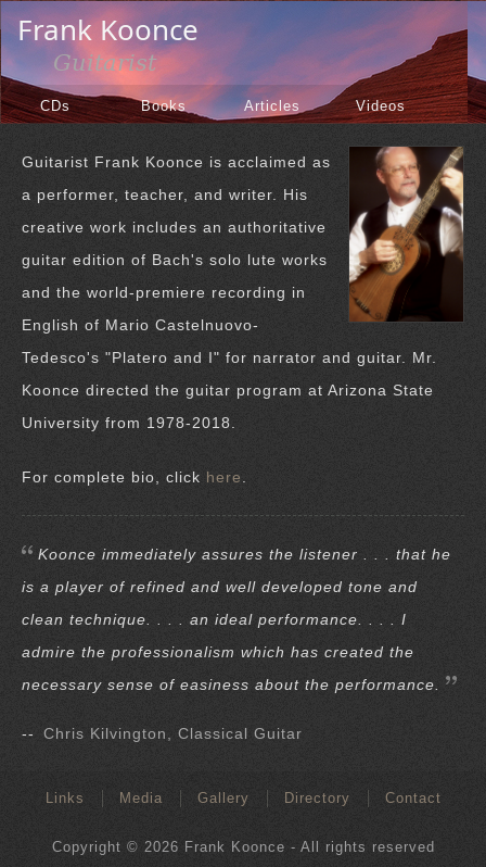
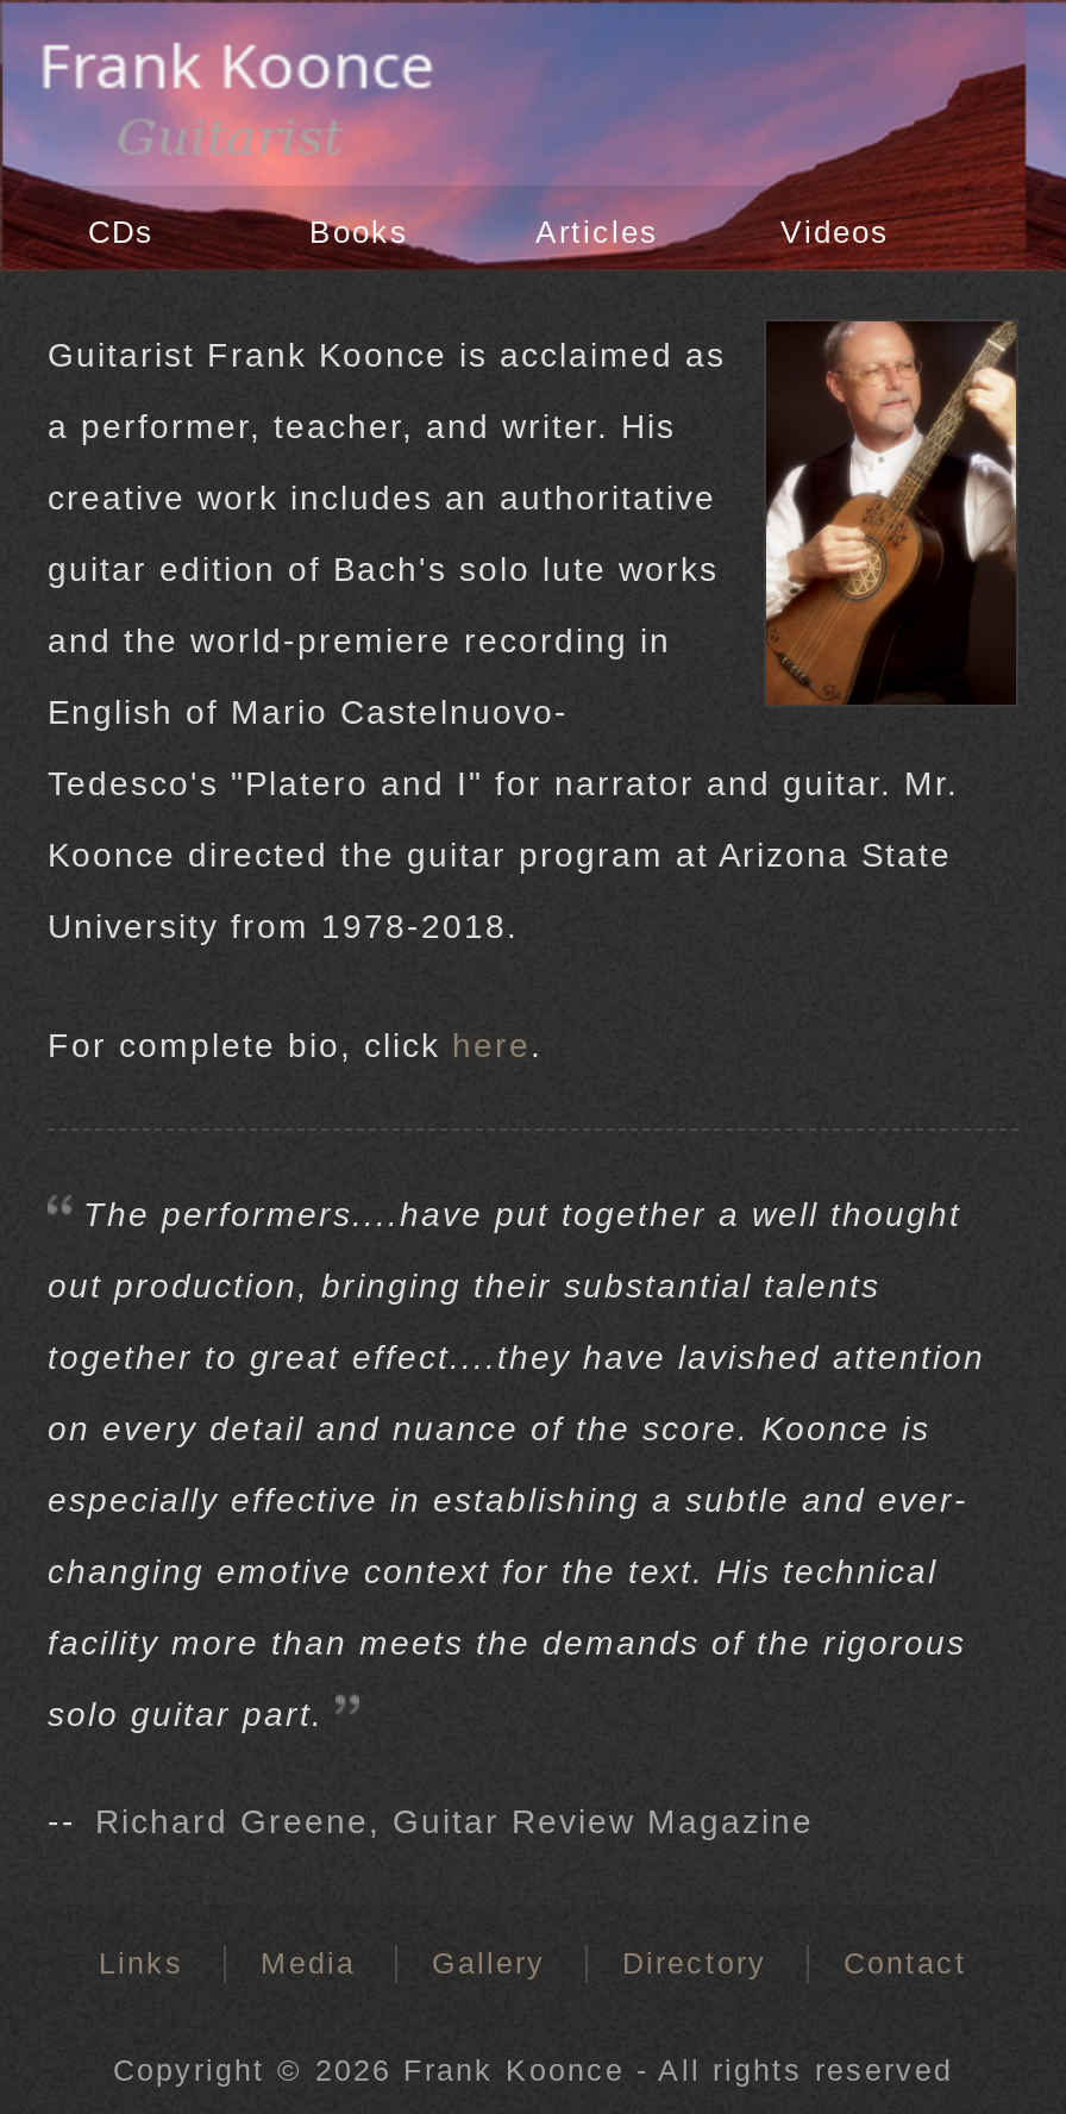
[22,545,451,742] Koonce immediately assures the listener . . . that he | is a player of refined and well developed tone and | clean technique. . . . an ideal performance. . . . I | admire the professionalism which has created the | necessary sense of easiness about the performance. | -- Chris Kilvington, Classical Guitar -> [48,1195,985,1840] The performers....have put together a well thought | out production, bringing their substantial talents | together to great effect....they have lavished attention | on every detail and nuance of the score. Koonce is | especially effective in establishing a subtle and ever- | changing emotive context for the text. His technical | facility more than meets the demands of the rigorous | solo guitar part. | -- Richard Greene, Guitar Review Magazine

